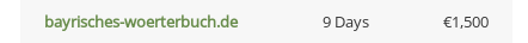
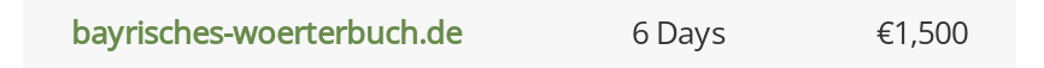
[322,11,369,32] 9 Days -> [632,11,726,54] 6 Days

